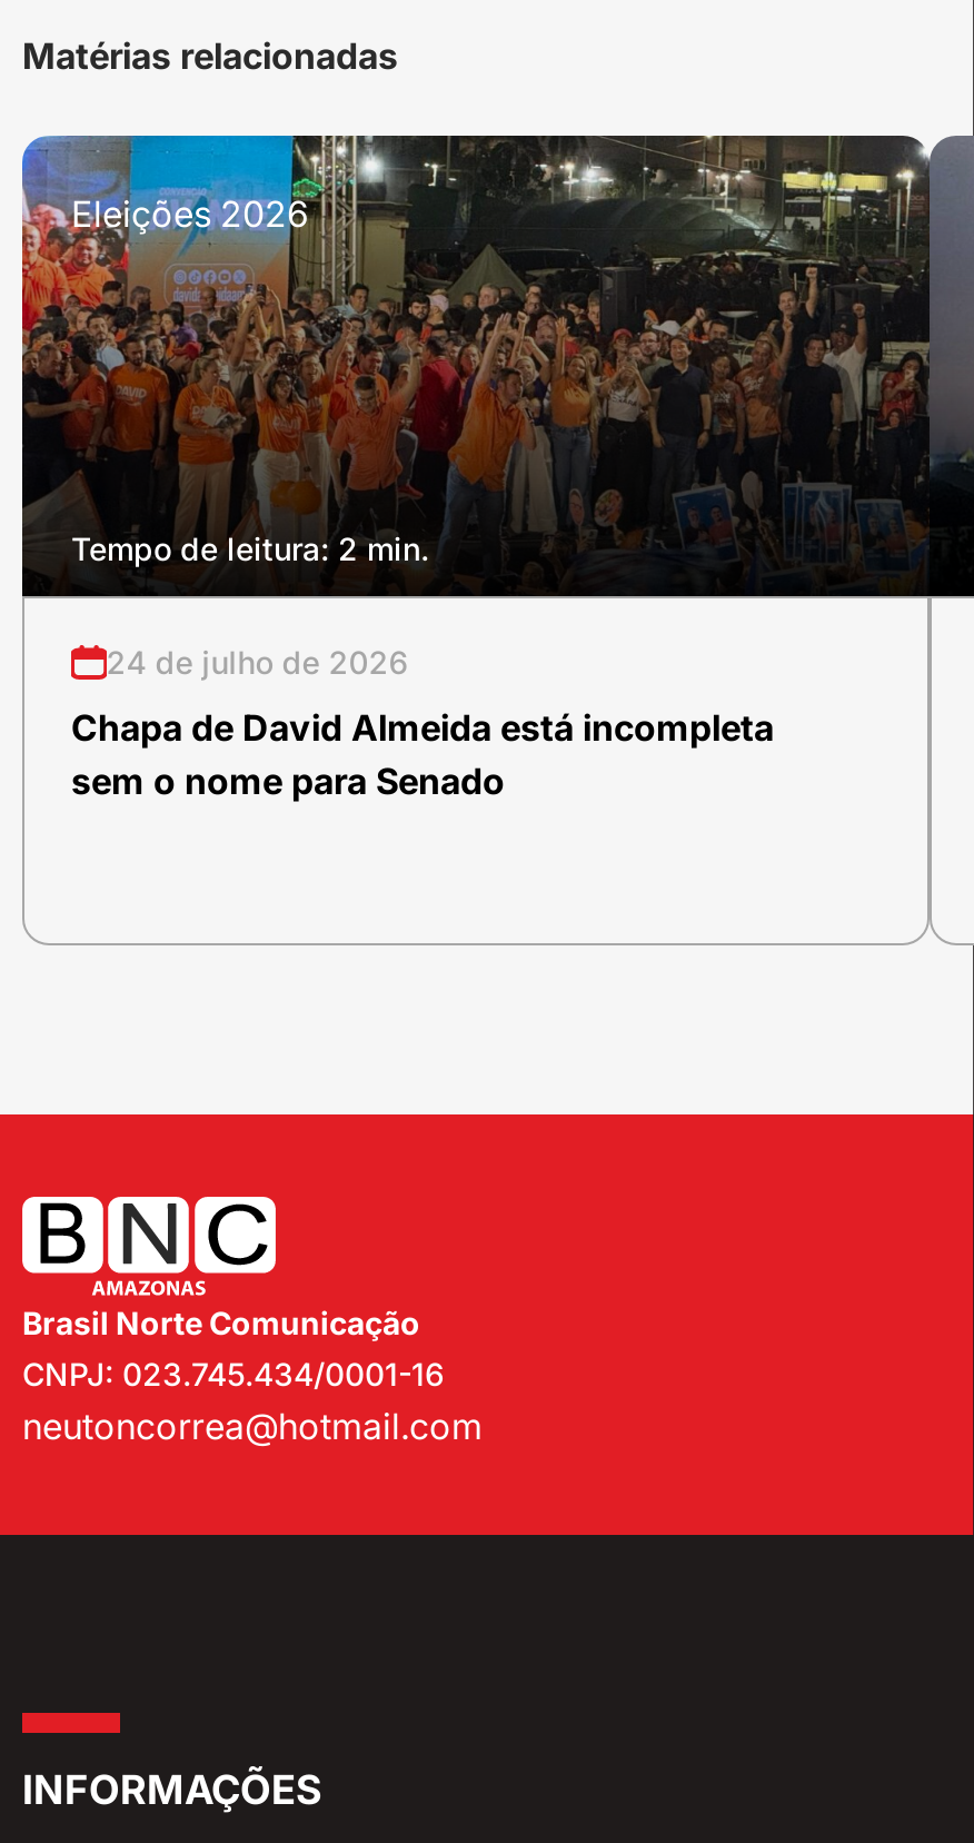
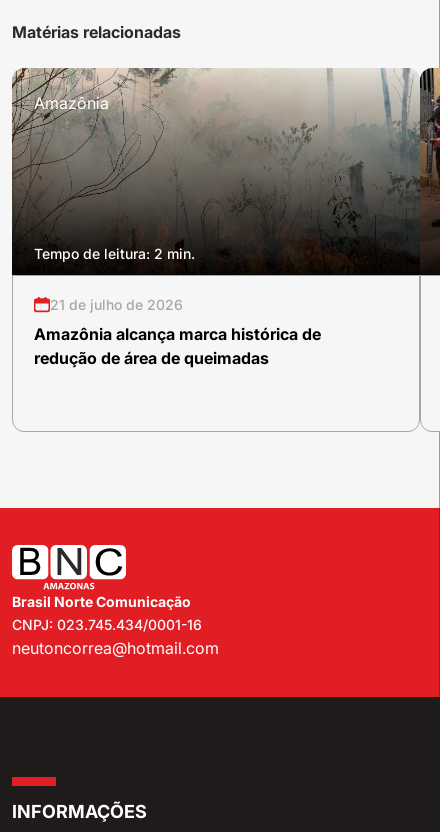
[20,133,967,569] [image] | Eleições 2026 -> [11,67,437,264] [image] | Amazônia
[106,643,409,681] 24 de julho de 2026 -> [50,296,183,313] 21 de julho de 2026
[71,705,774,803] Chapa de David Almeida está incompleta | sem o nome para Senado -> [34,324,321,368] Amazônia alcança marca histórica de | redução de área de queimadas

